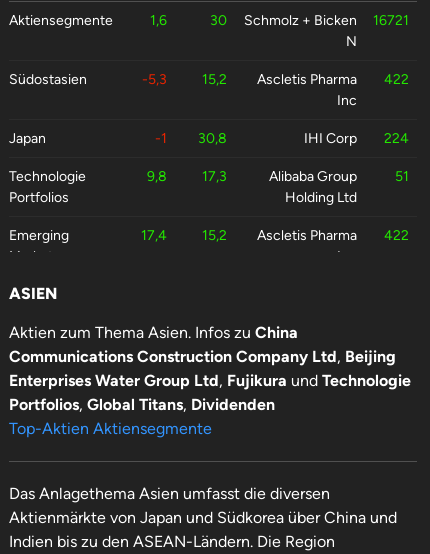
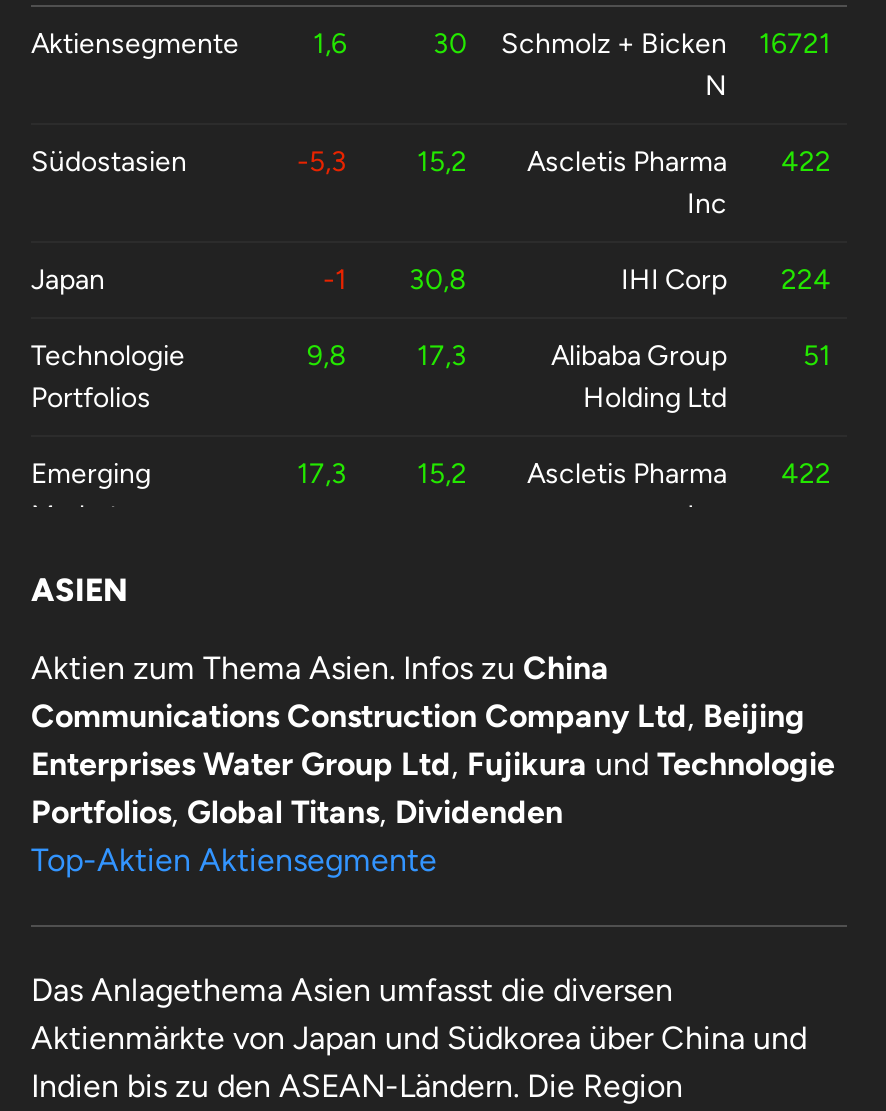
[141,227,167,244] 17,4 -> [297,457,347,491] 17,3

